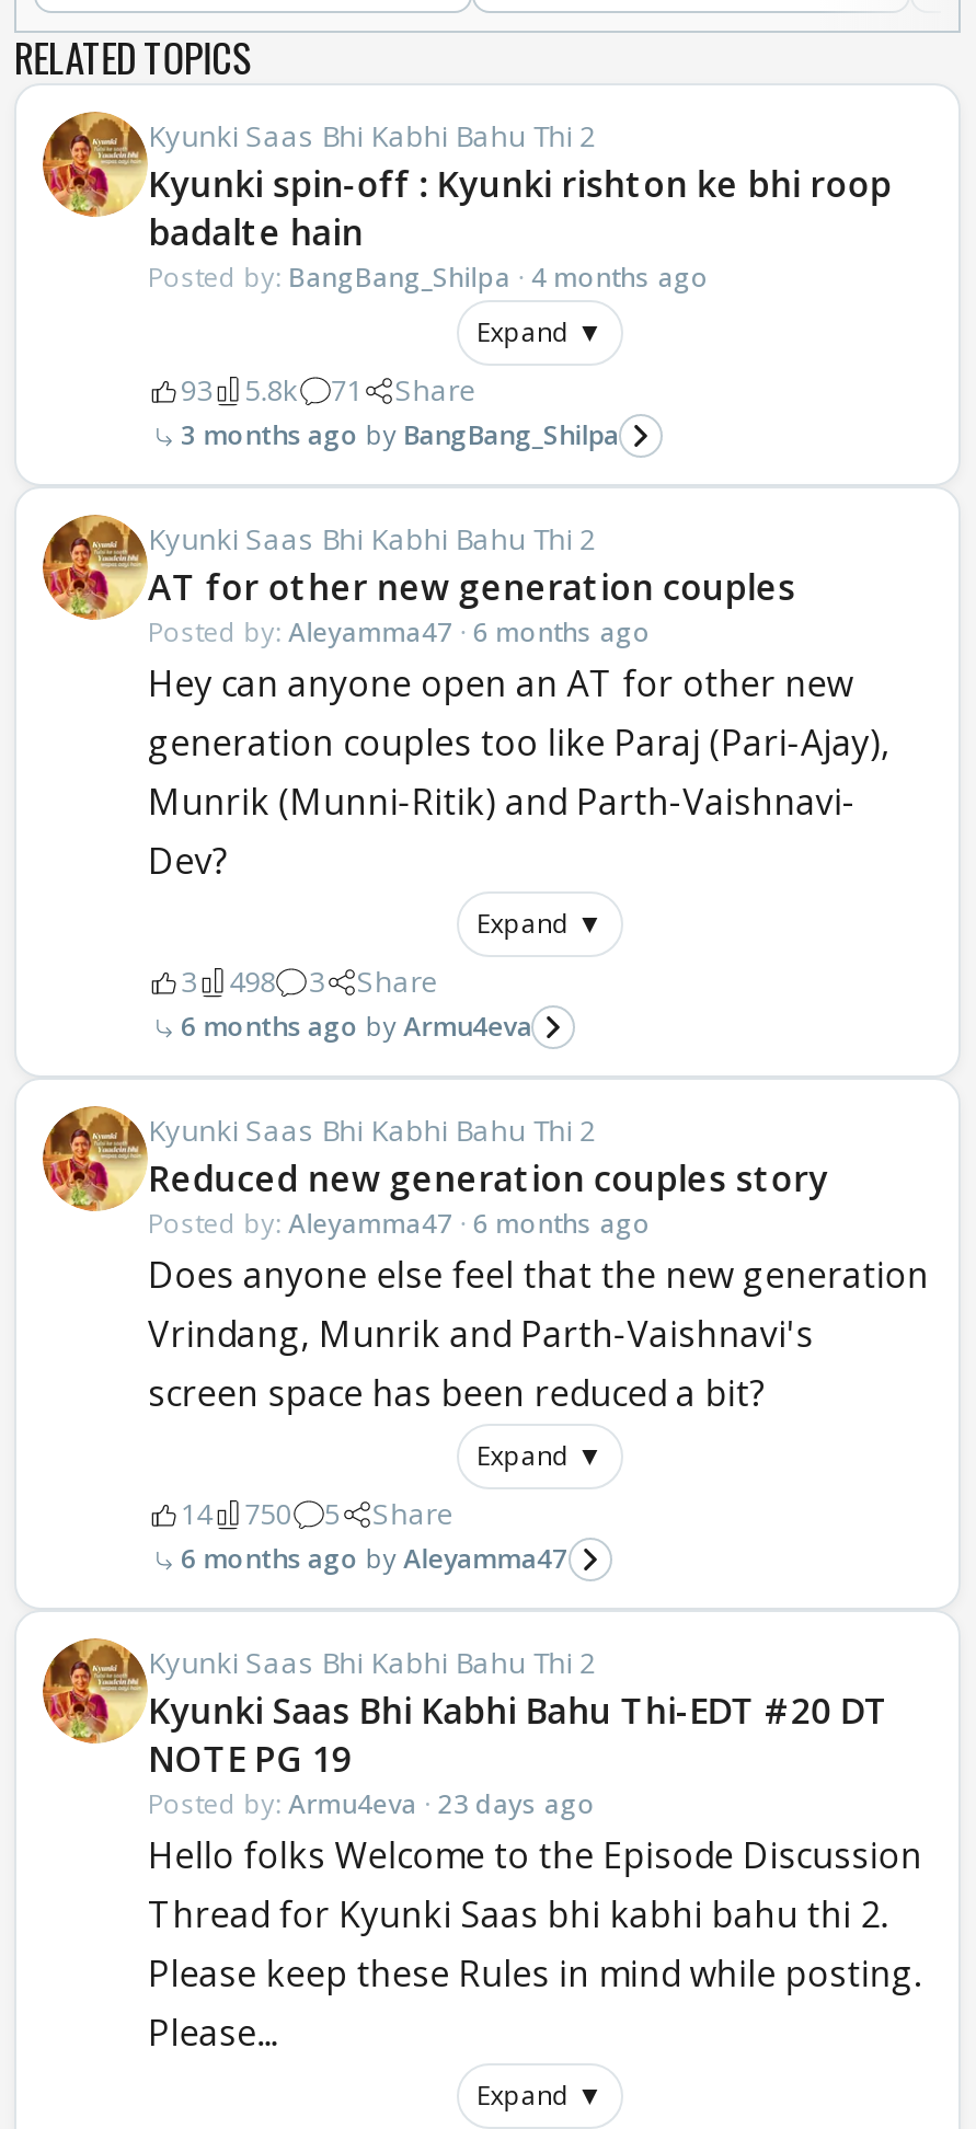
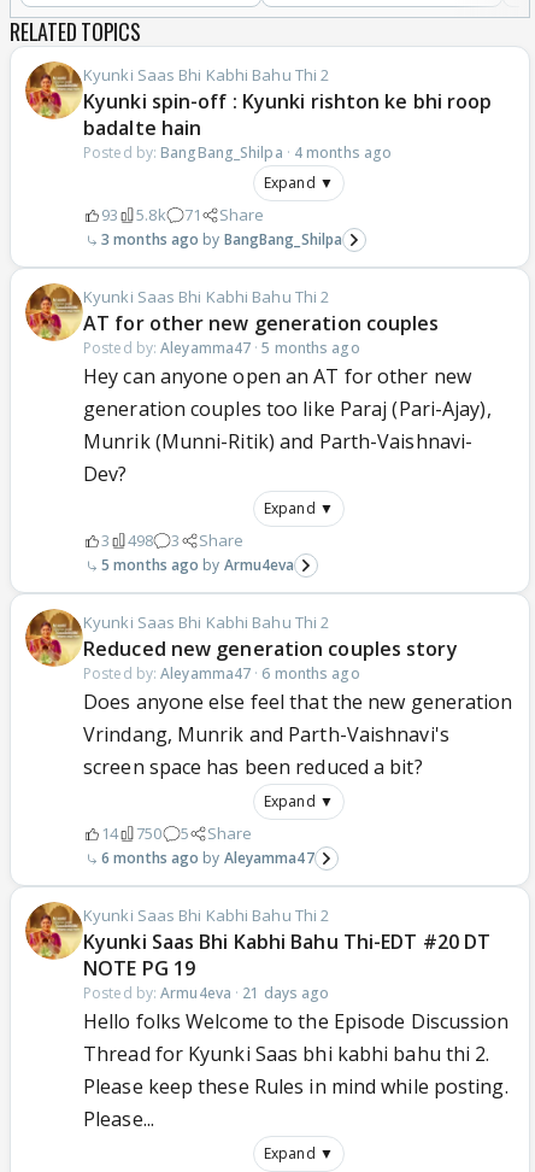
[148,614,651,651] Posted by: Aleyamma47 · 6 months ago -> [83,338,360,358] Posted by: Aleyamma47 · 5 months ago
[181,1008,532,1045] 6 months ago Armu4eva -> [101,555,294,575] 5 months ago Armu4eva
[148,1785,595,1823] Posted by: Armu4eva · 23 days ago -> [83,983,329,1003] Posted by: Armu4eva · 21 days ago

